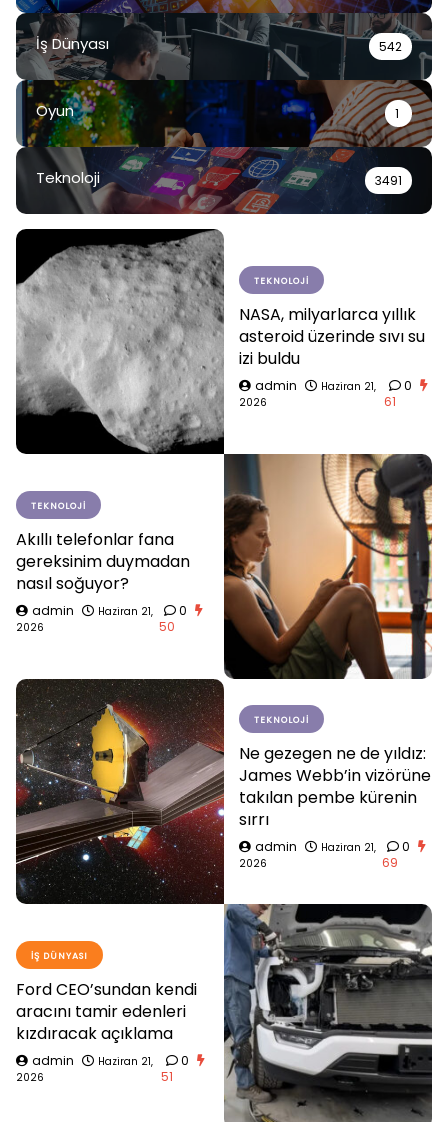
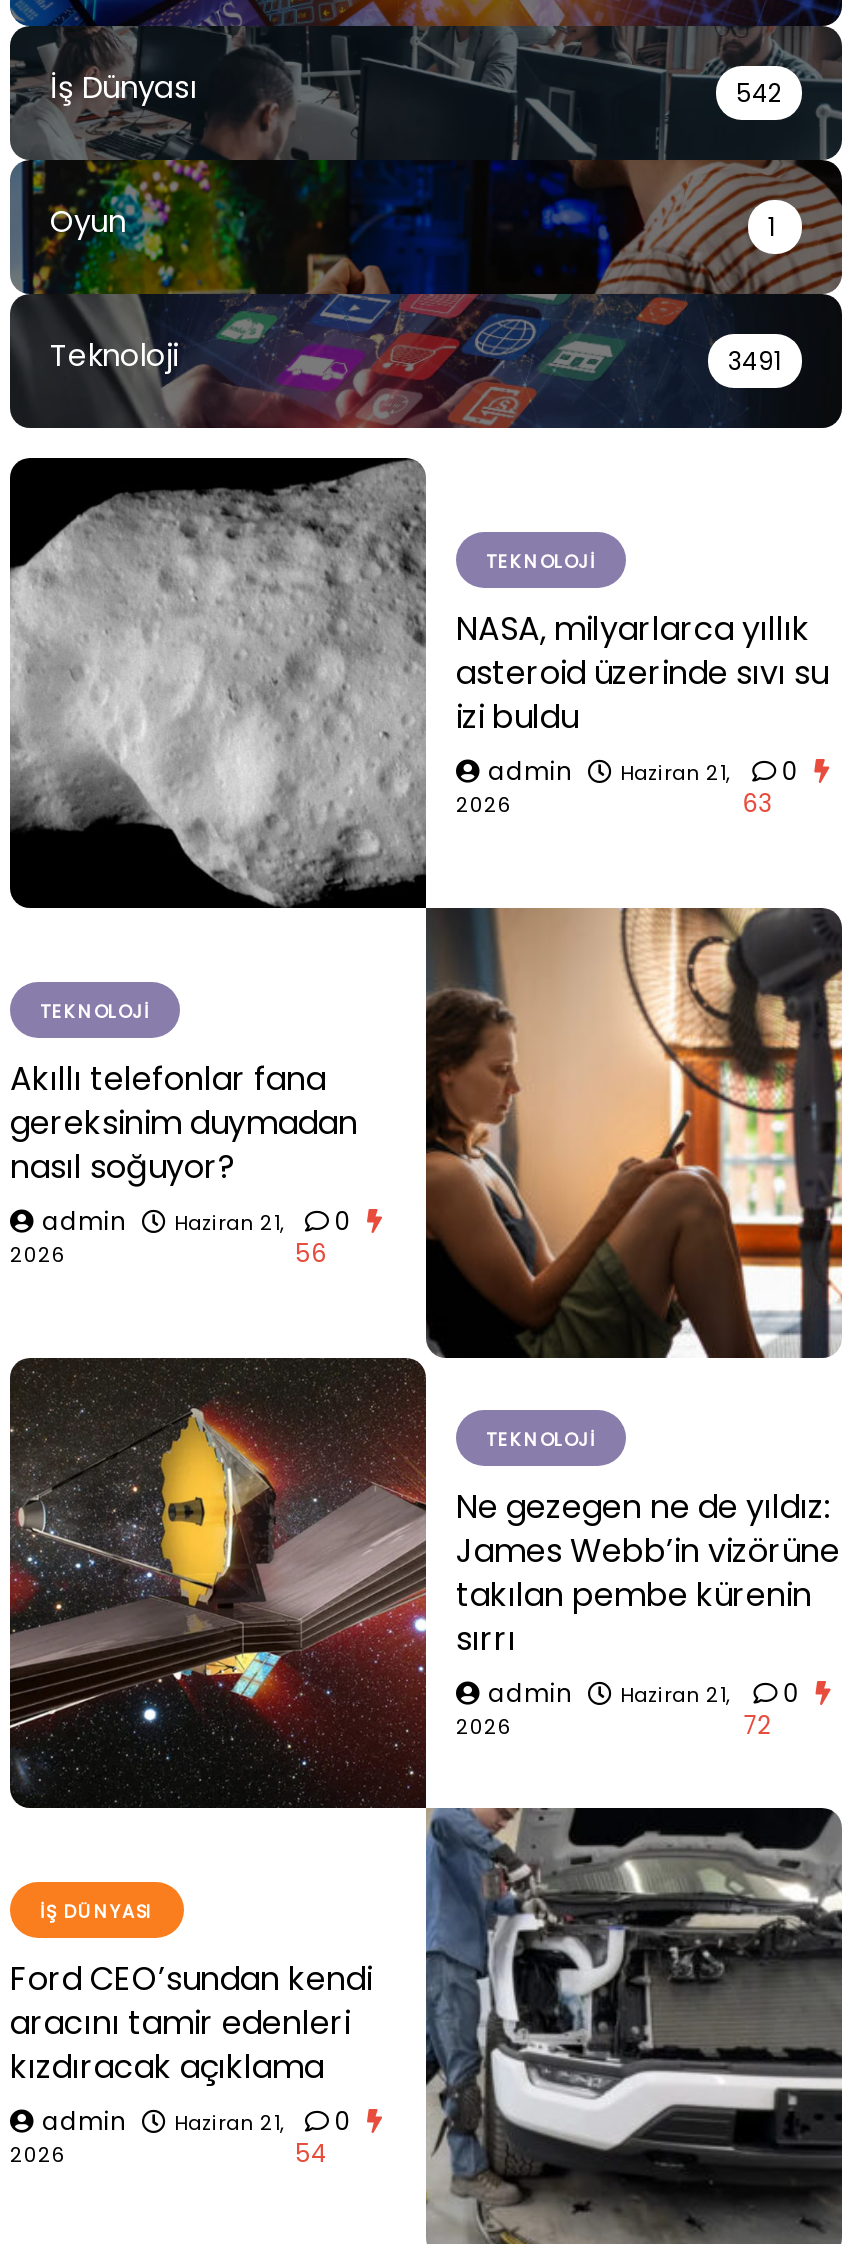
[384,393,396,410] 61 -> [742,785,772,819] 63
[158,618,174,635] 50 -> [295,1235,327,1269] 56
[381,854,397,871] 69 -> [743,1707,771,1741] 72
[161,1068,173,1085] 51 -> [295,2135,327,2169] 54

